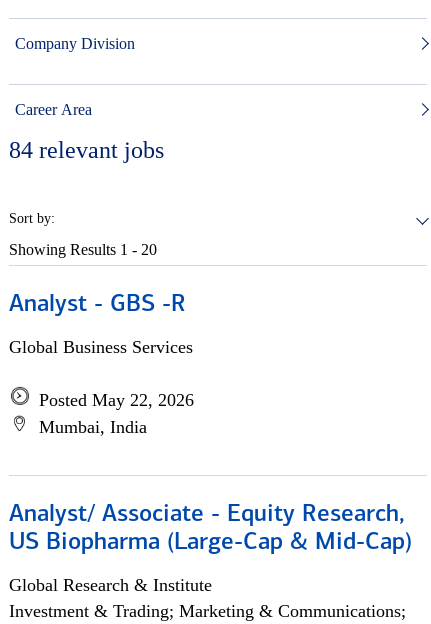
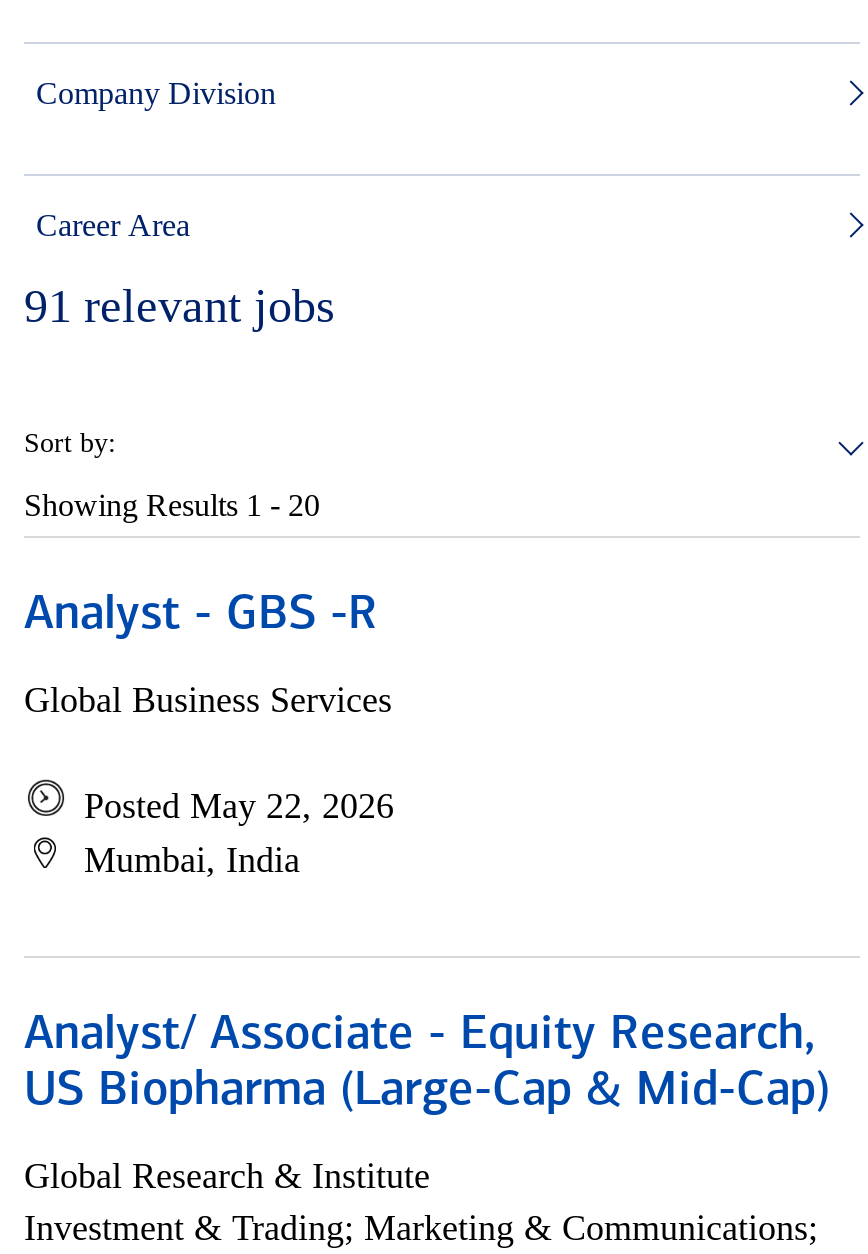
[9,137,164,163] 84 relevant jobs -> [24,280,334,332] 91 relevant jobs

